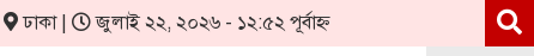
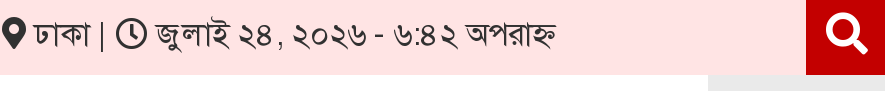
[91,11,330,35] জুলাই ২২, ২০২৬ - ১২:৫২ পূর্বাহ্ন -> [148,15,556,55] জুলাই ২৪, ২০২৬ - ৬:৪২ অপরাহ্ন

